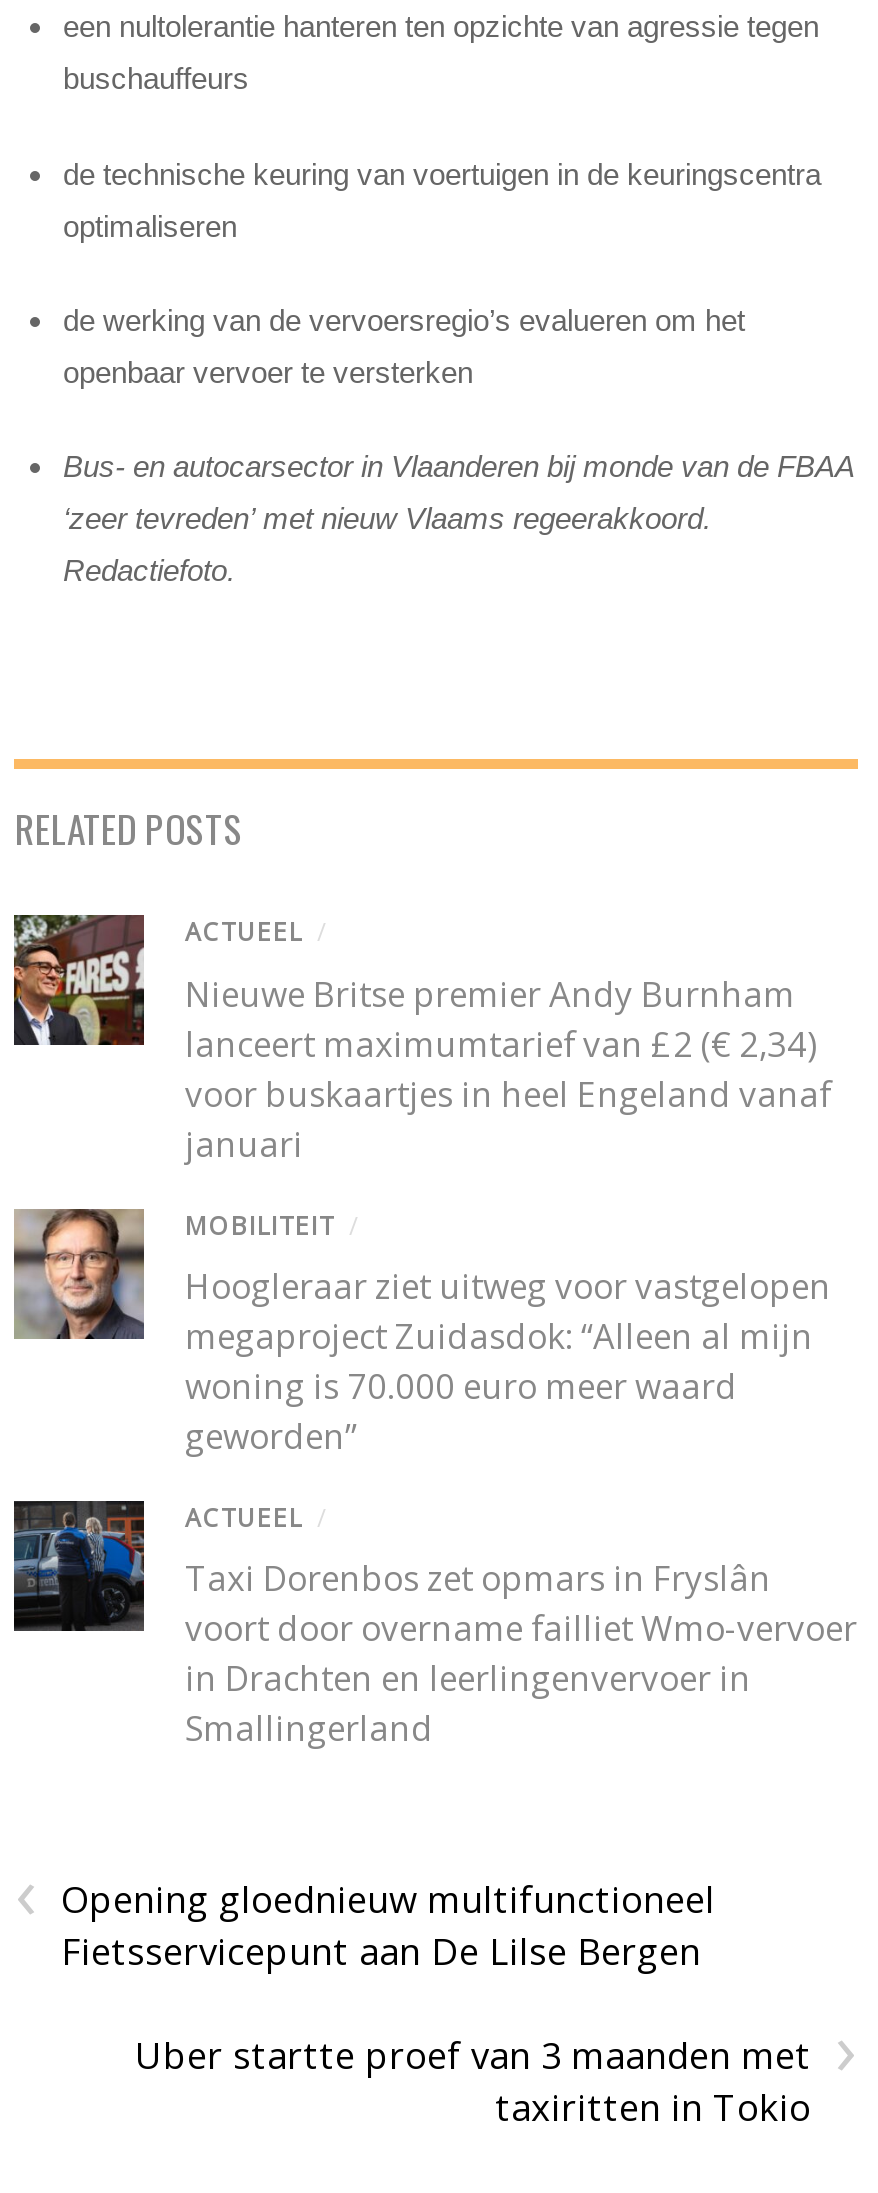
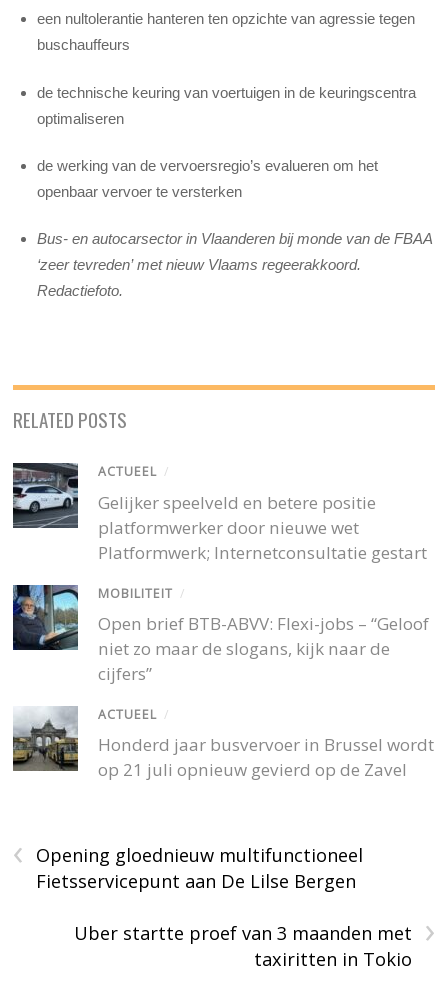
[12,913,831,1166] [image] | Nieuwe Britse premier Andy Burnham | lanceert maximumtarief van £2 (€ 2,34) | voor buskaartjes in heel Engeland vanaf | januari -> [12,462,427,564] [image] | Gelijker speelveld en betere positie | platformwerker door nieuwe wet | Platformwerk; Internetconsultatie gestart
[12,1207,831,1459] [image] | Hoogleraar ziet uitweg voor vastgelopen | megaproject Zuidasdok: “Alleen al mijn | woning is 70.000 euro meer waard | geworden” -> [12,584,429,685] [image] | Open brief BTB-ABVV: Flexi-jobs – “Geloof | niet zo maar de slogans, kijk naar de | cijfers”
[12,1499,857,1751] [image] | Taxi Dorenbos zet opmars in Fryslân | voort door overname failliet Wmo-vervoer | in Drachten en leerlingenvervoer in | Smallingerland -> [12,706,434,781] [image] | Honderd jaar busvervoer in Brussel wordt | op 21 juli opnieuw gevierd op de Zavel

